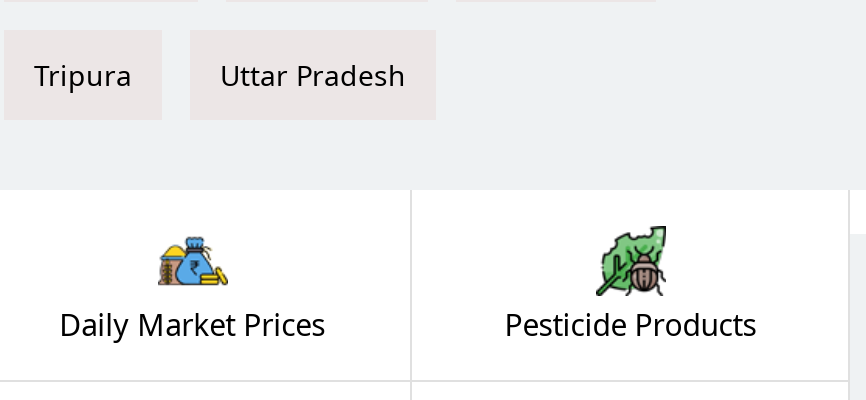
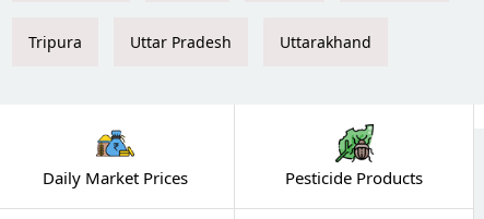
none -> [280,31,371,52] Uttarakhand

